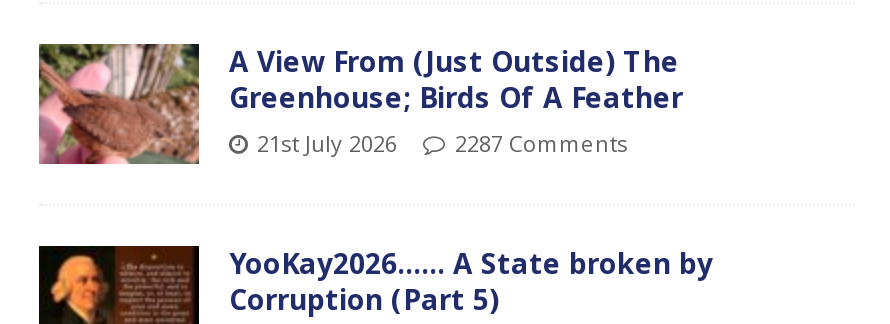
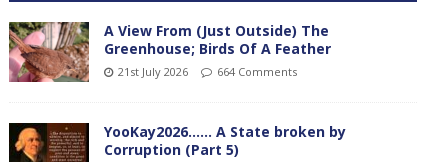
[257,127,627,157] 21st July 2026 2287 Comments -> [118,63,297,78] 21st July 2026 664 Comments

